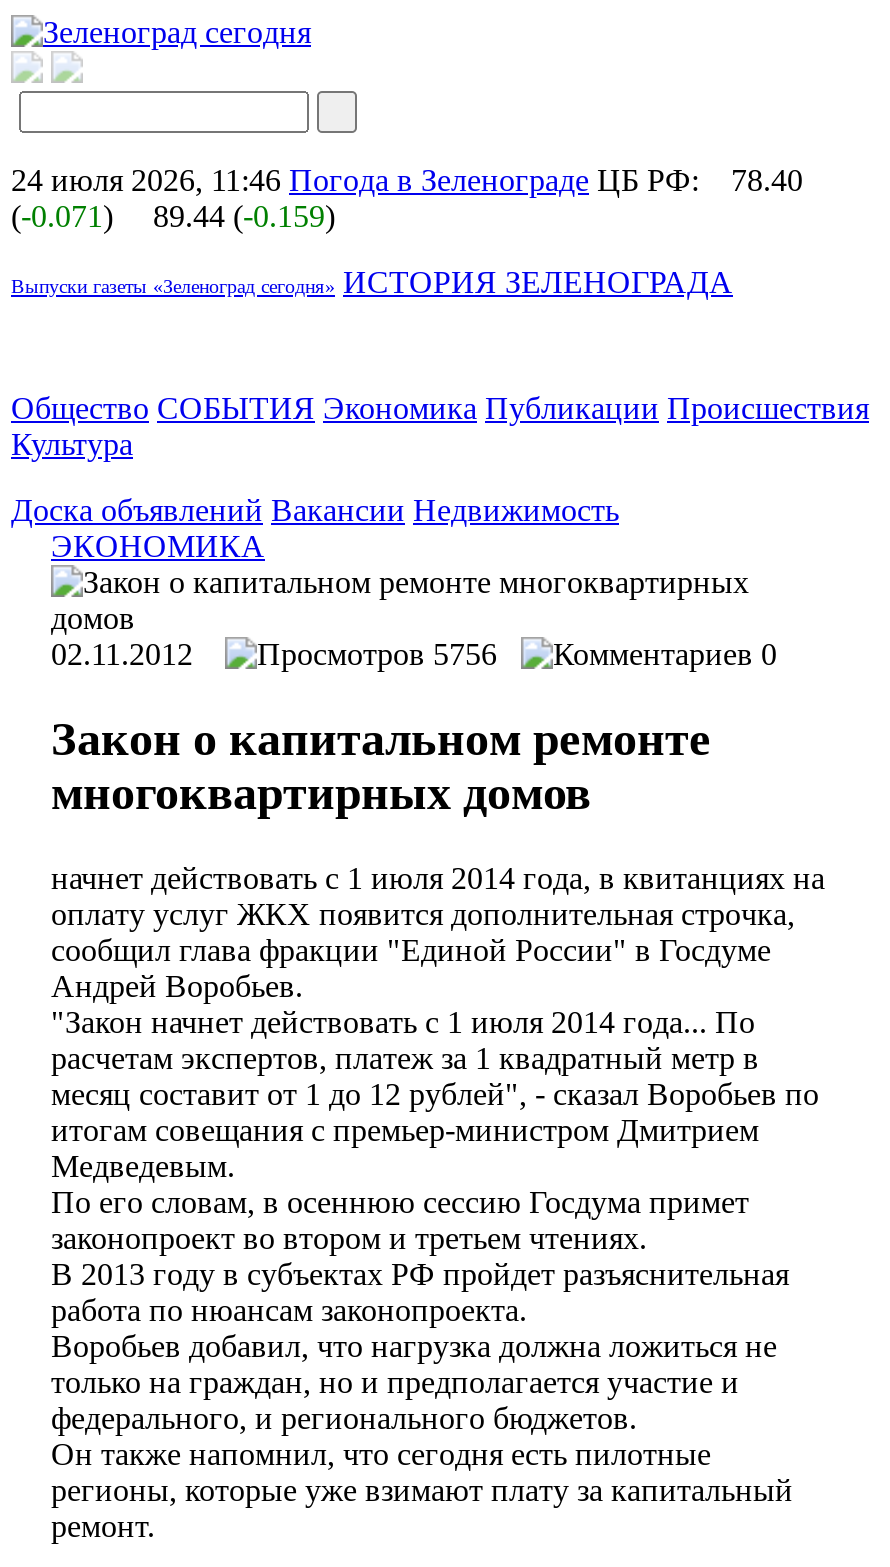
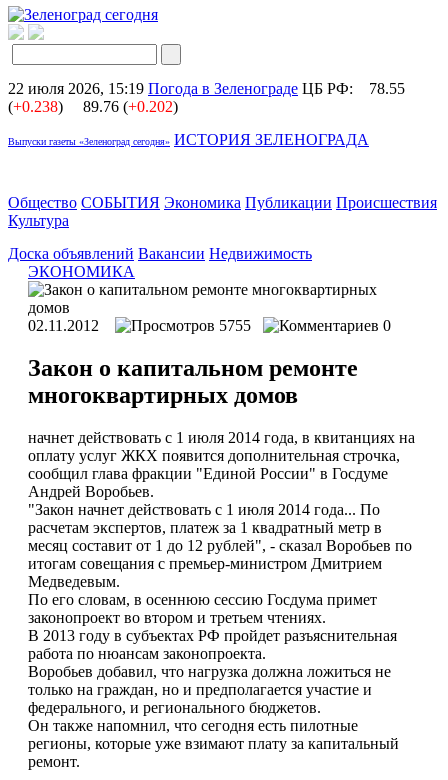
[11,163,803,197] 24 июля 2026, 11:46 Погода в Зеленограде ЦБ РФ: 78.40 -> [8,80,405,97] 22 июля 2026, 15:19 Погода в Зеленограде ЦБ РФ: 78.55
[11,199,113,233] (-0.071) -> [8,98,63,115] (+0.238)
[145,199,335,233] 89.44 (-0.159) -> [79,98,178,115] 89.76 (+0.202)
[425,637,521,671] 5756 -> [215,317,263,334] 5755

